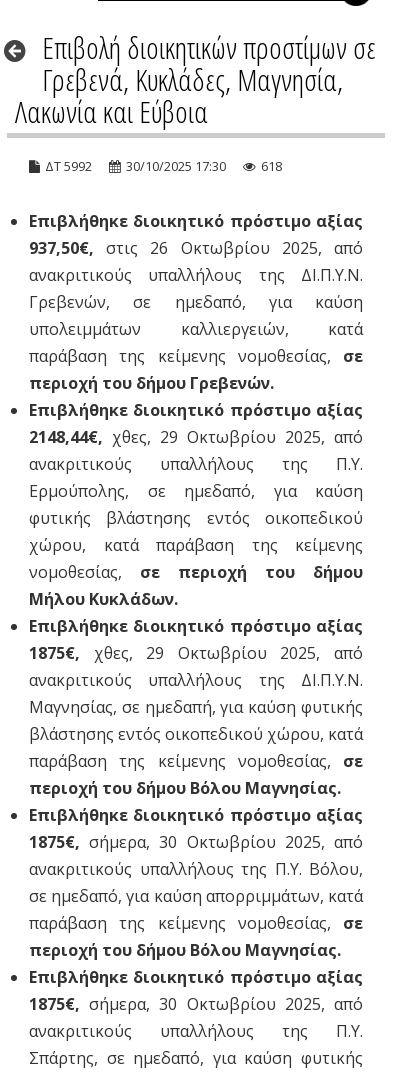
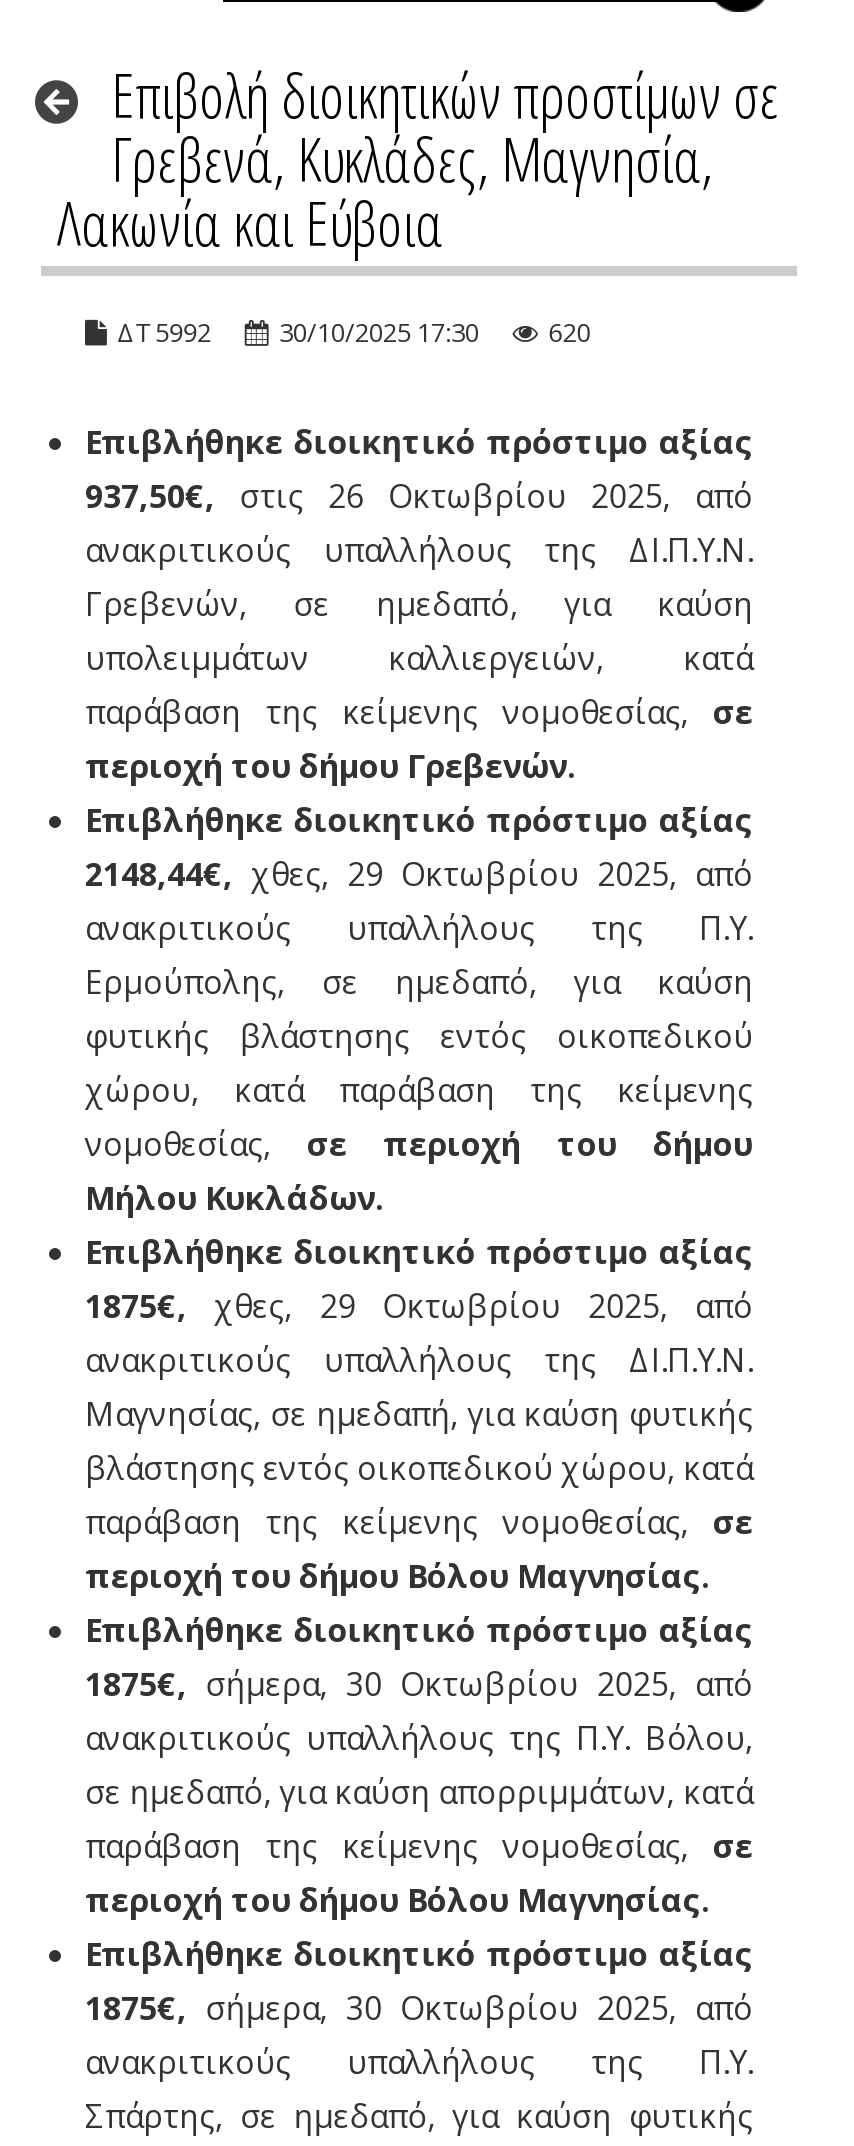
[45,157,282,175] ΔΤ 5992 30/10/2025 17:30 618 -> [117,314,591,350] ΔΤ 5992 30/10/2025 17:30 620

